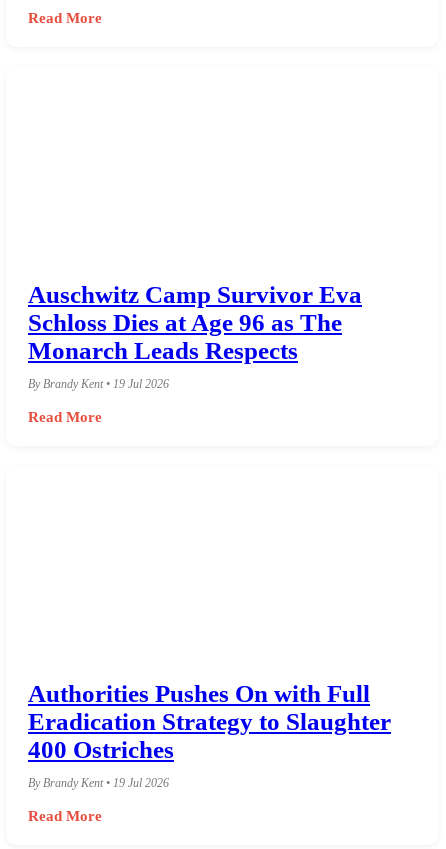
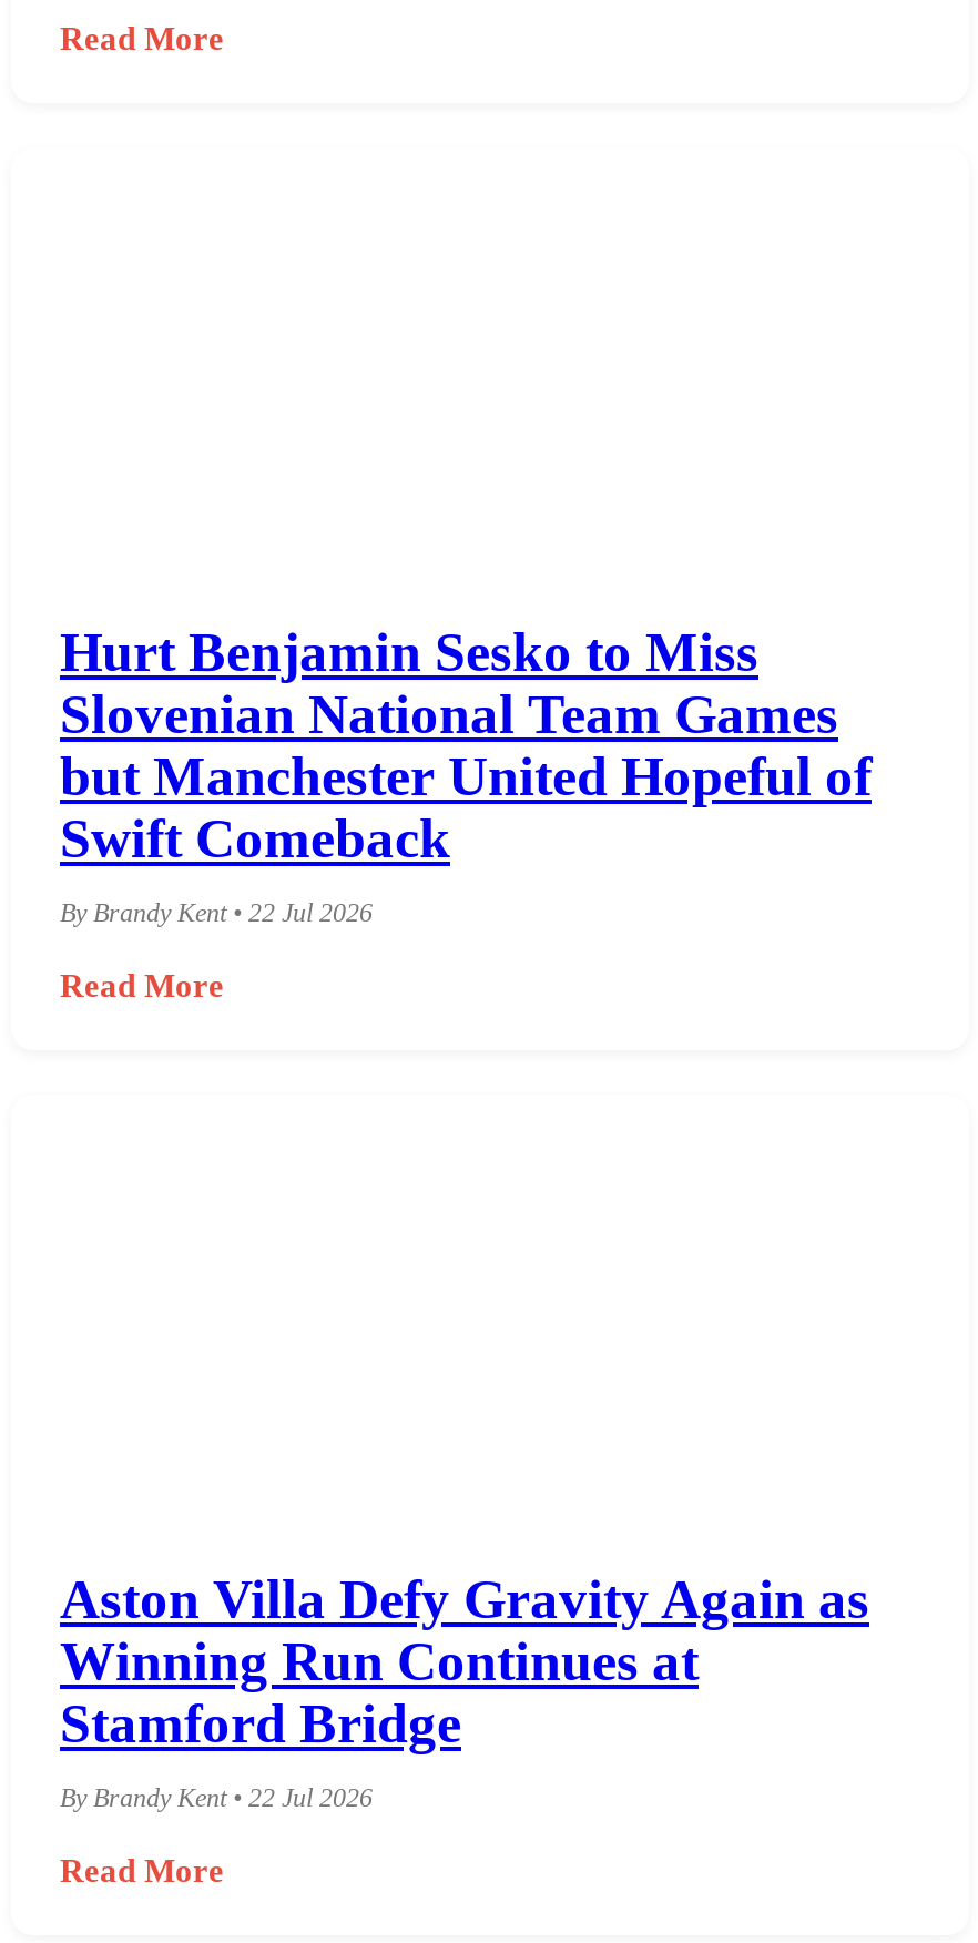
[28,281,362,364] Auschwitz Camp Survivor Eva | Schloss Dies at Age 96 as The | Monarch Leads Respects -> [60,623,872,869] Hurt Benjamin Sesko to Miss | Slovenian National Team Games | but Manchester United Hopeful of | Swift Comeback
[28,377,169,391] By Brandy Kent • 19 Jul 2026 -> [60,898,373,929] By Brandy Kent • 22 Jul 2026
[28,680,391,763] Authorities Pushes On with Full | Eradication Strategy to Slaughter | 400 Ostriches -> [60,1570,869,1754] Aston Villa Defy Gravity Again as | Winning Run Continues at | Stamford Bridge
[28,776,169,790] By Brandy Kent • 19 Jul 2026 -> [60,1783,373,1814] By Brandy Kent • 22 Jul 2026

